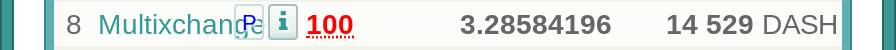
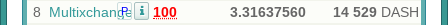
[460,8,838,40] 3.28584196 14 529 DASH -> [230,4,419,20] 3.31637560 14 529 DASH

